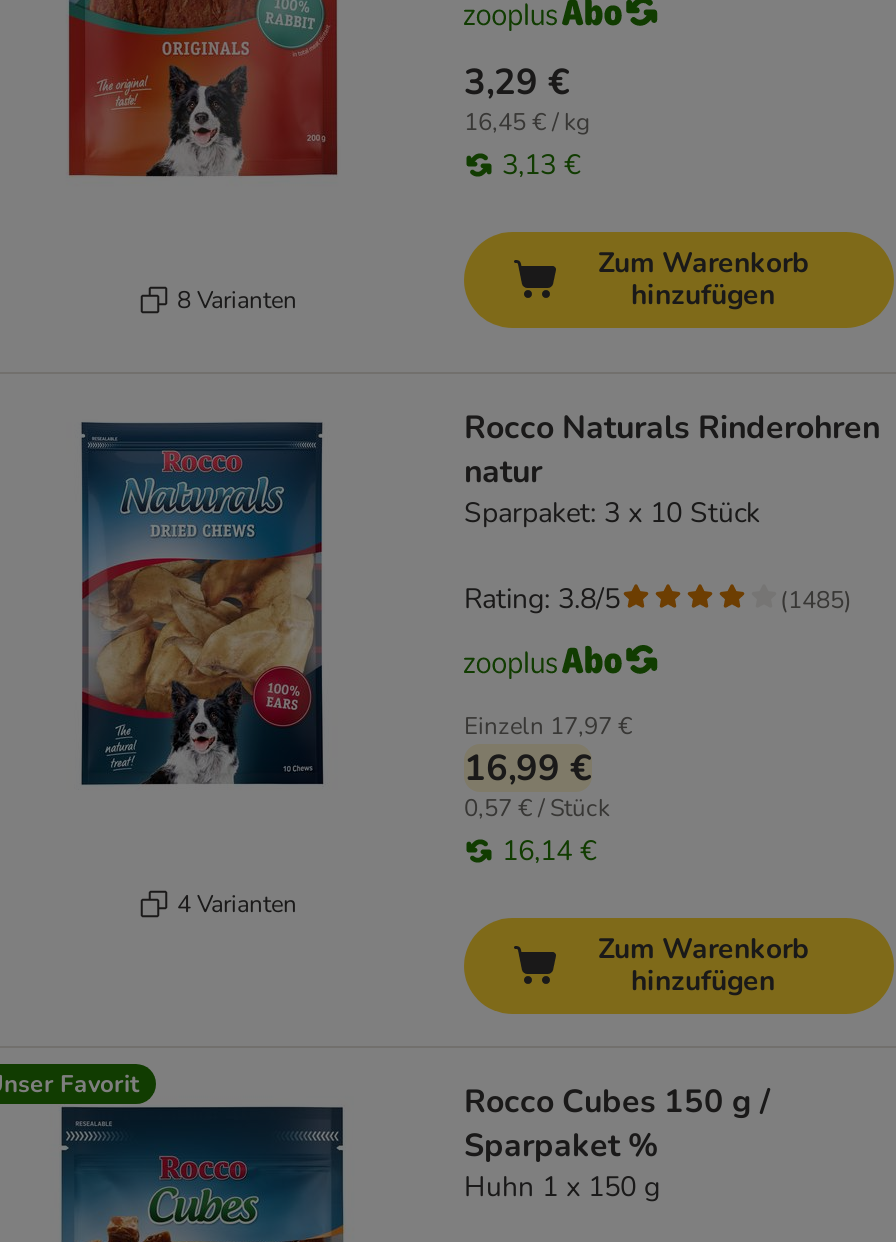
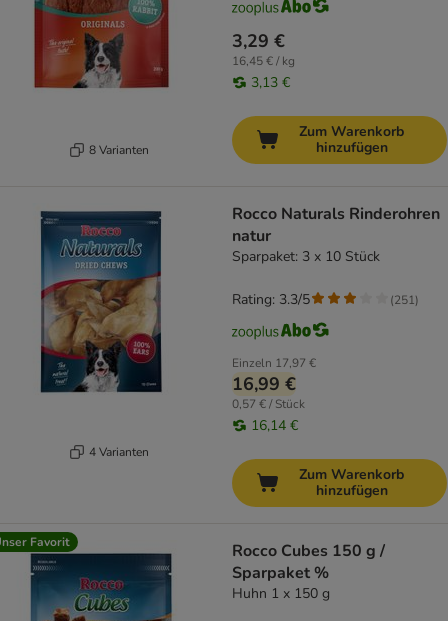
[464,580,620,618] Rating: 3.8/5 -> [232,290,310,309] Rating: 3.3/5
[780,583,852,615] (1485) -> [390,292,419,308] (251)

